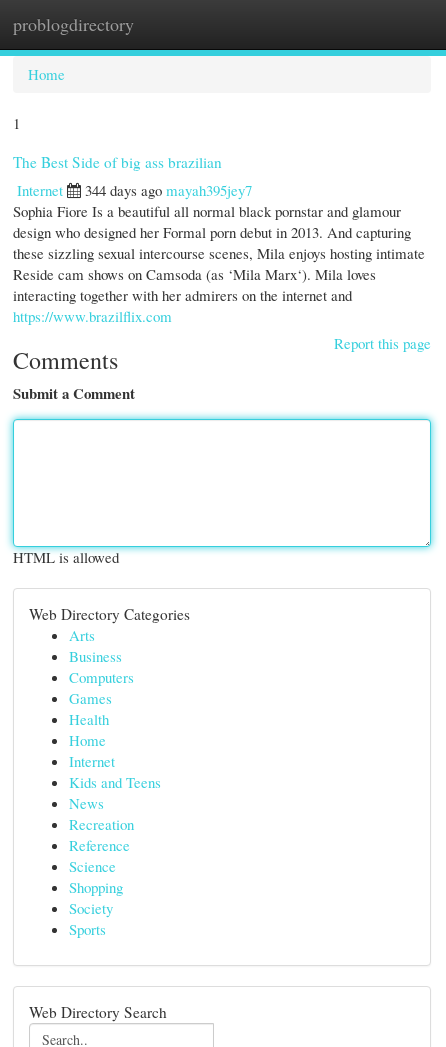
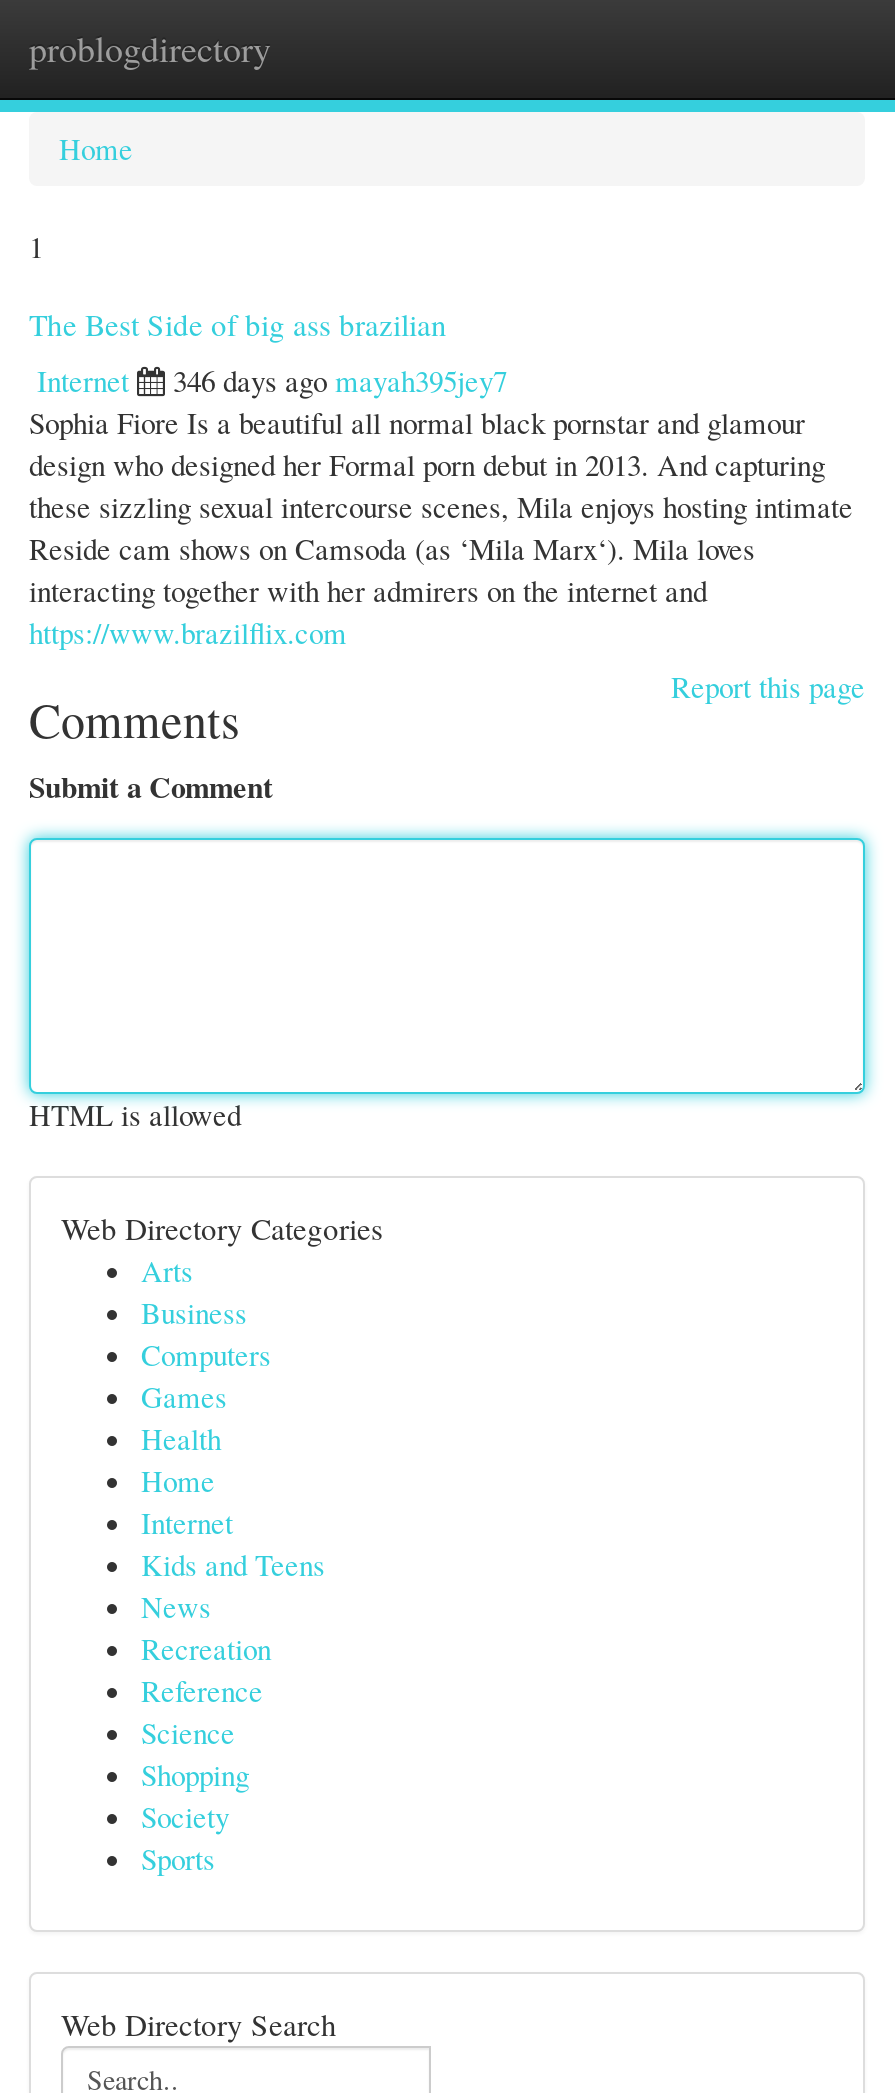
[85,180,252,200] 344 days ago mayah395jey7 -> [173,360,507,400] 346 days ago mayah395jey7

